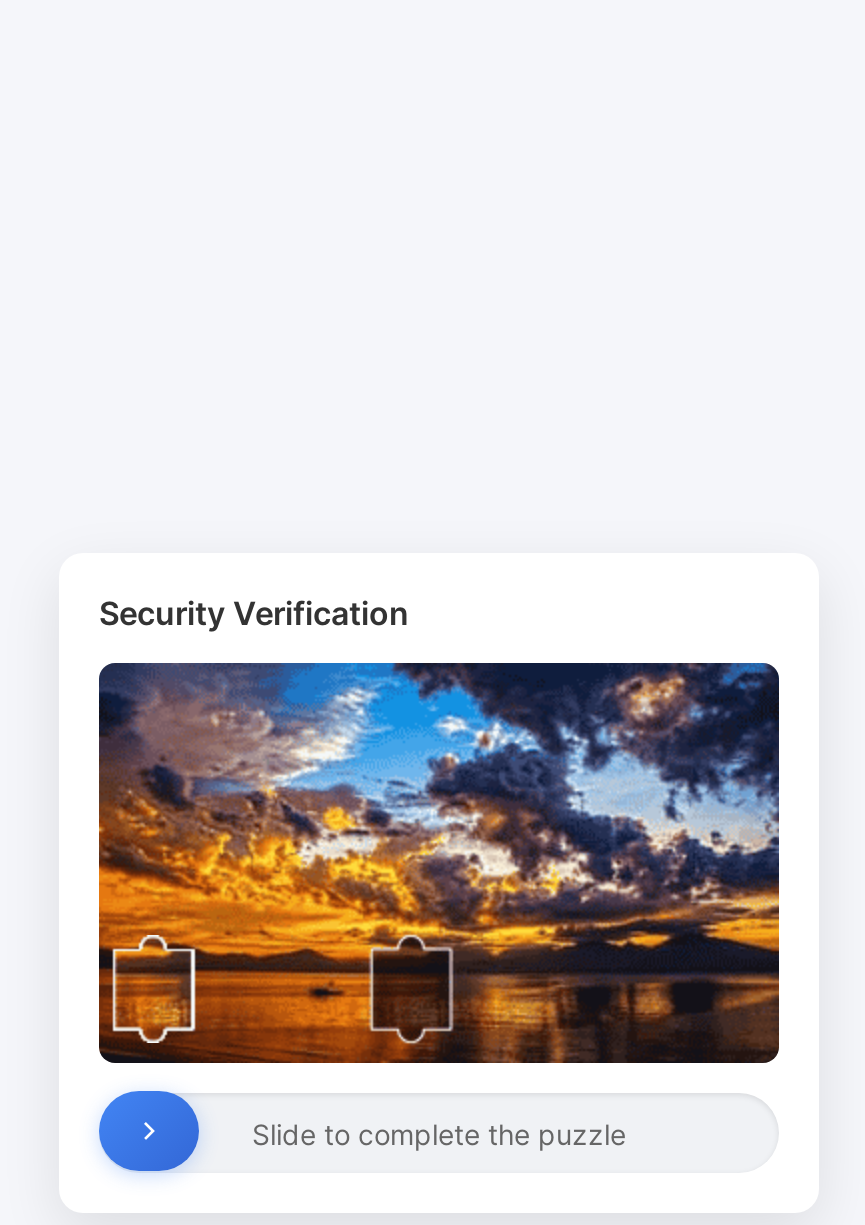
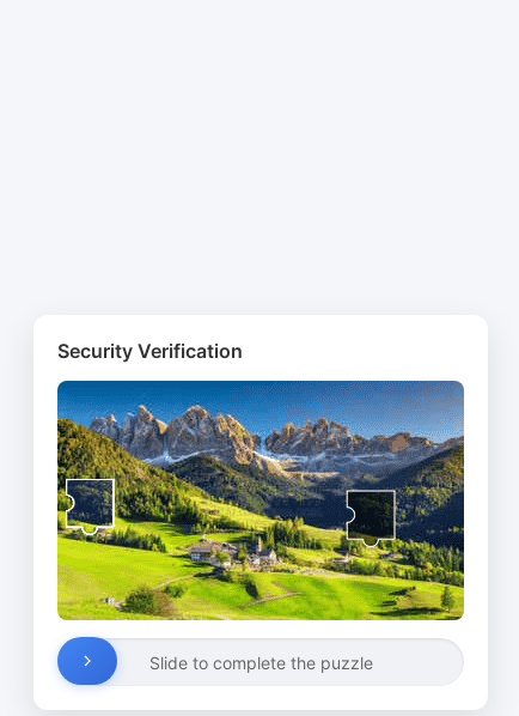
[97,661,781,1065] [image] -> [56,380,465,621] [image]

